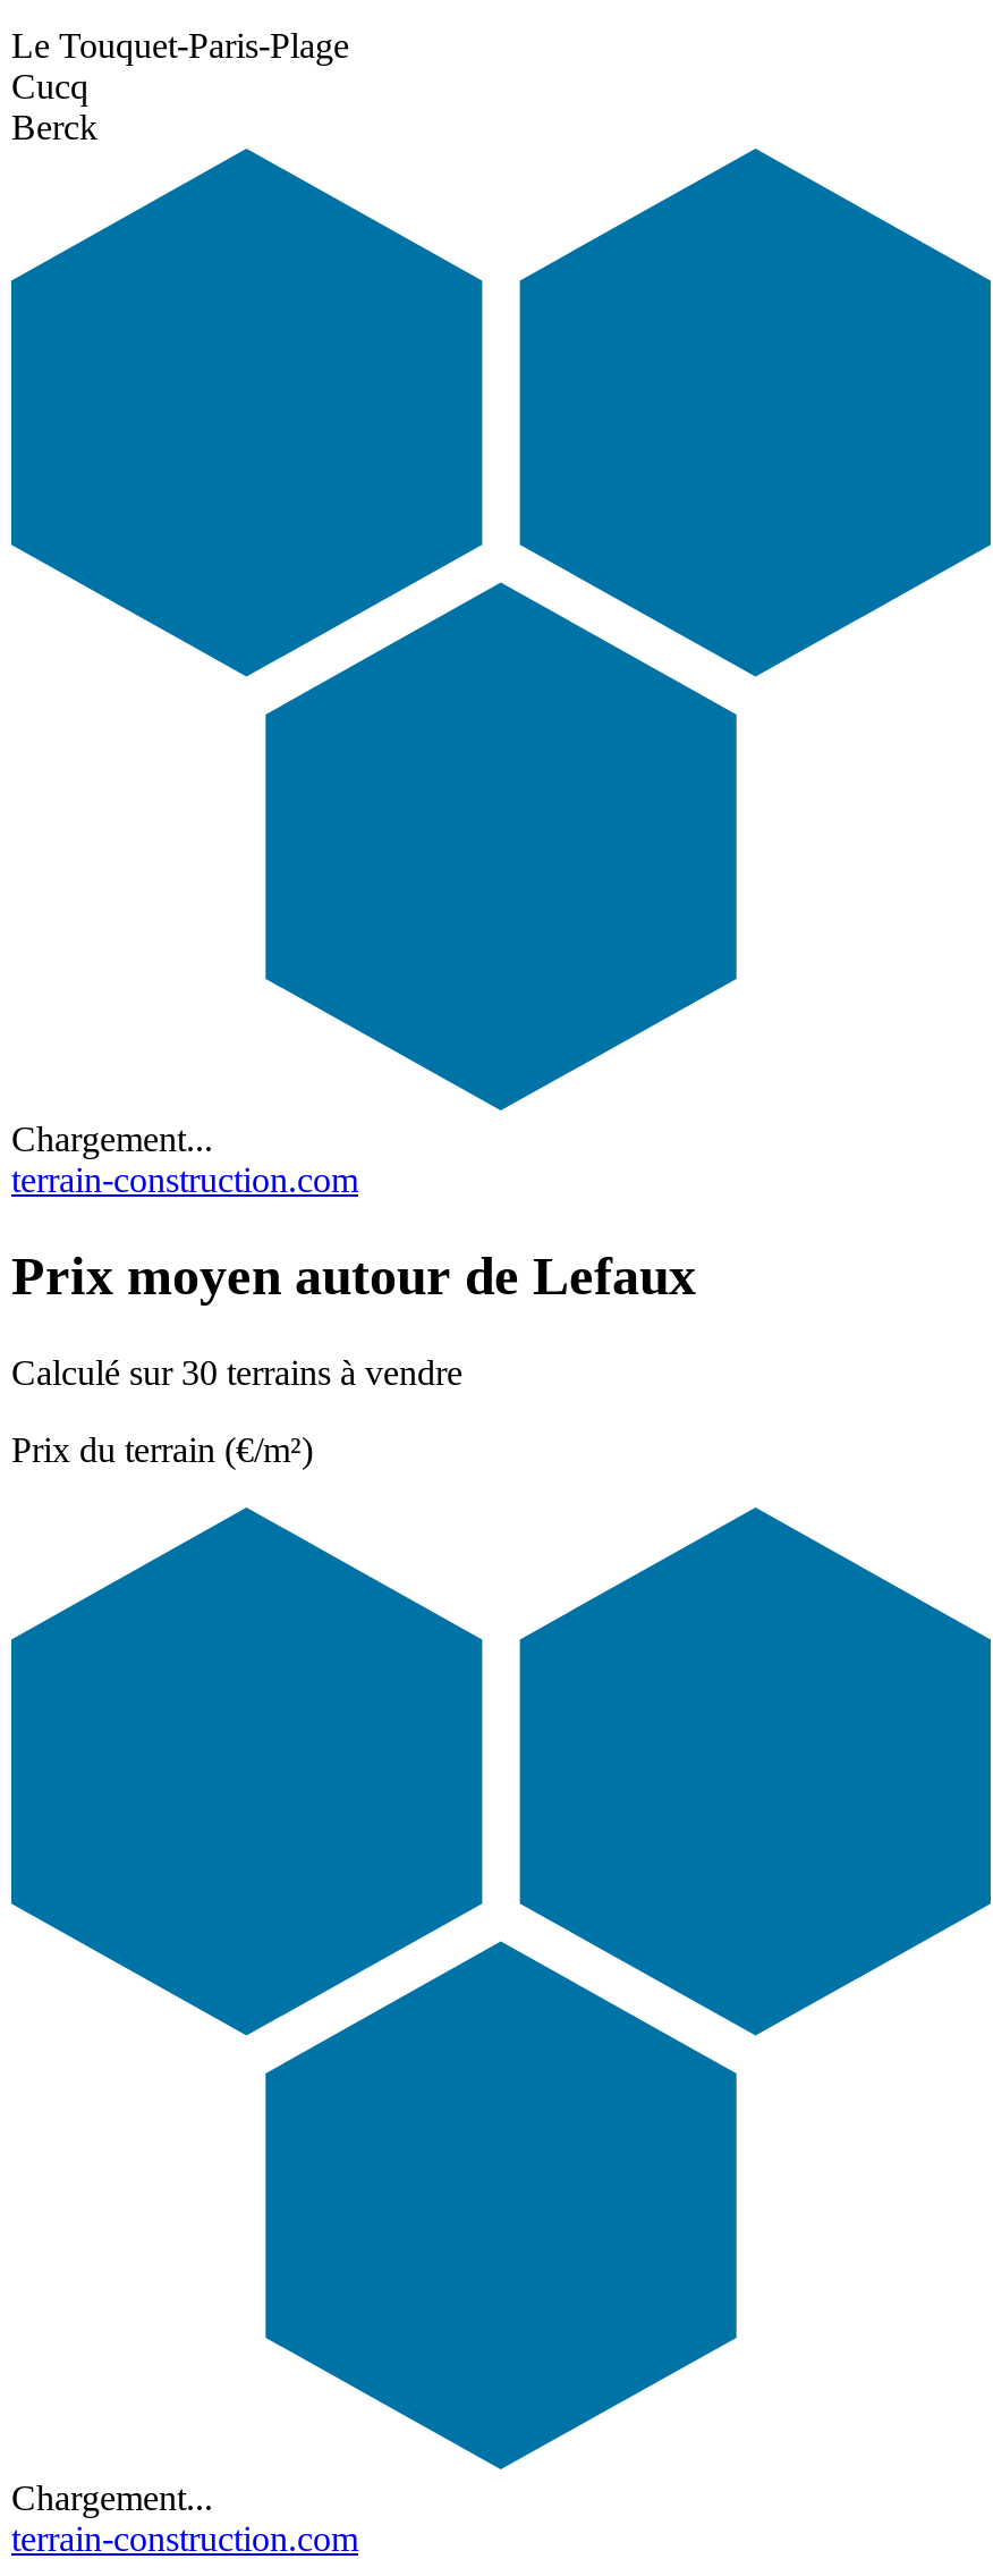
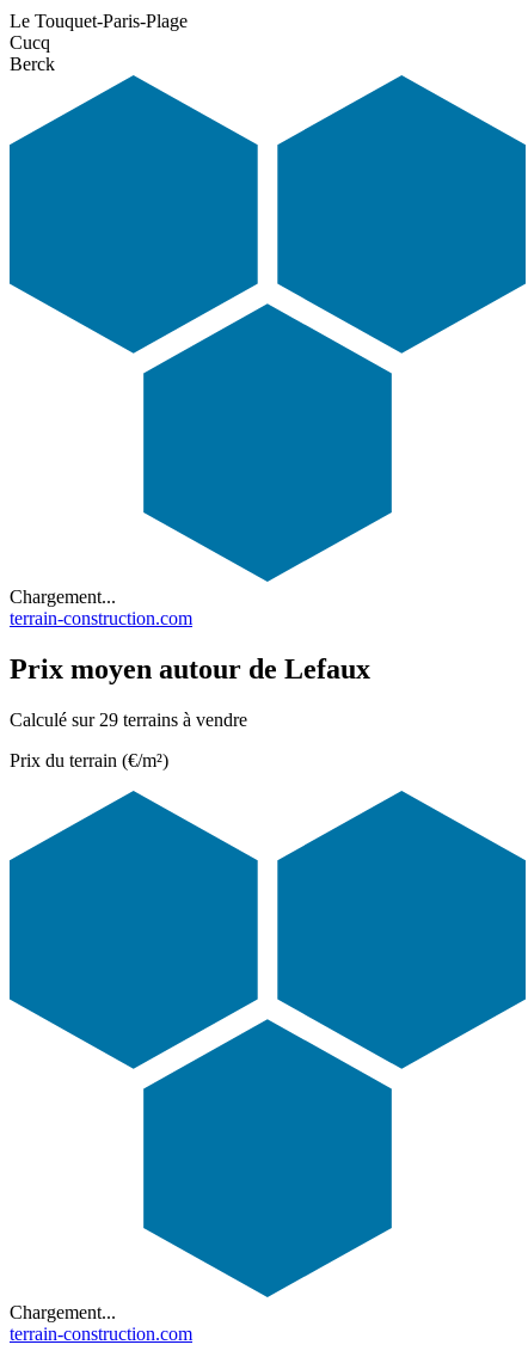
[11,1353,462,1391] Calculé sur 30 terrains à vendre -> [10,709,247,730] Calculé sur 29 terrains à vendre

